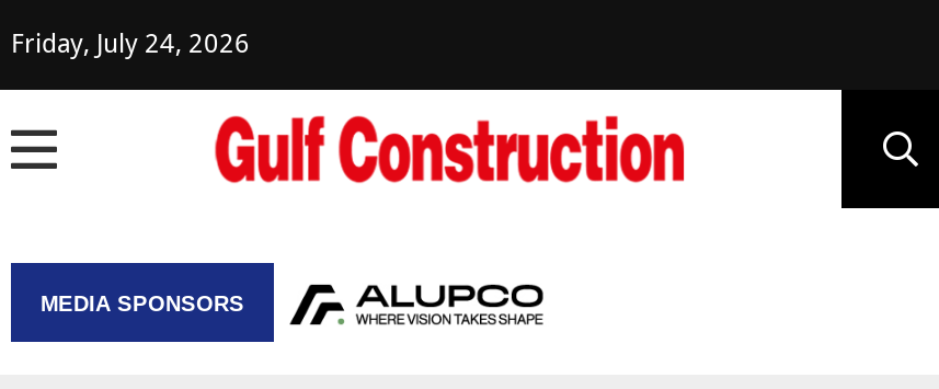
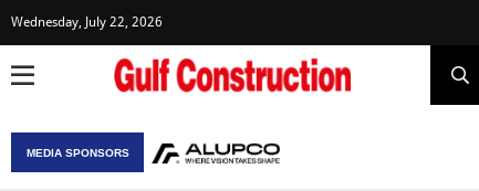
[11,28,250,59] Friday, July 24, 2026 -> [11,14,163,30] Wednesday, July 22, 2026

